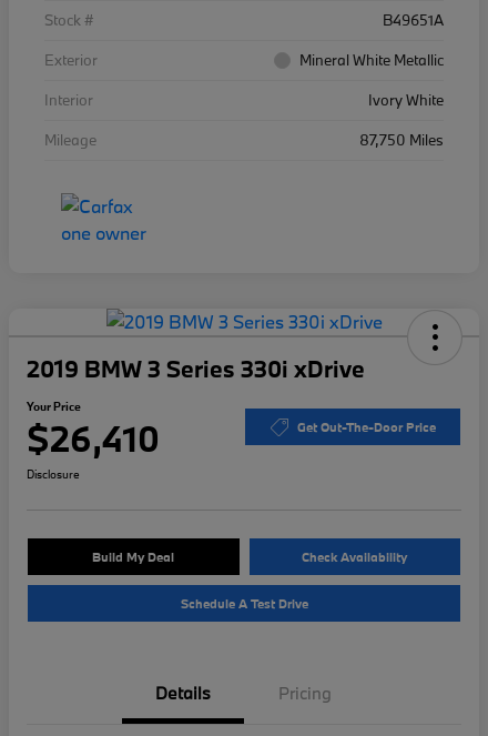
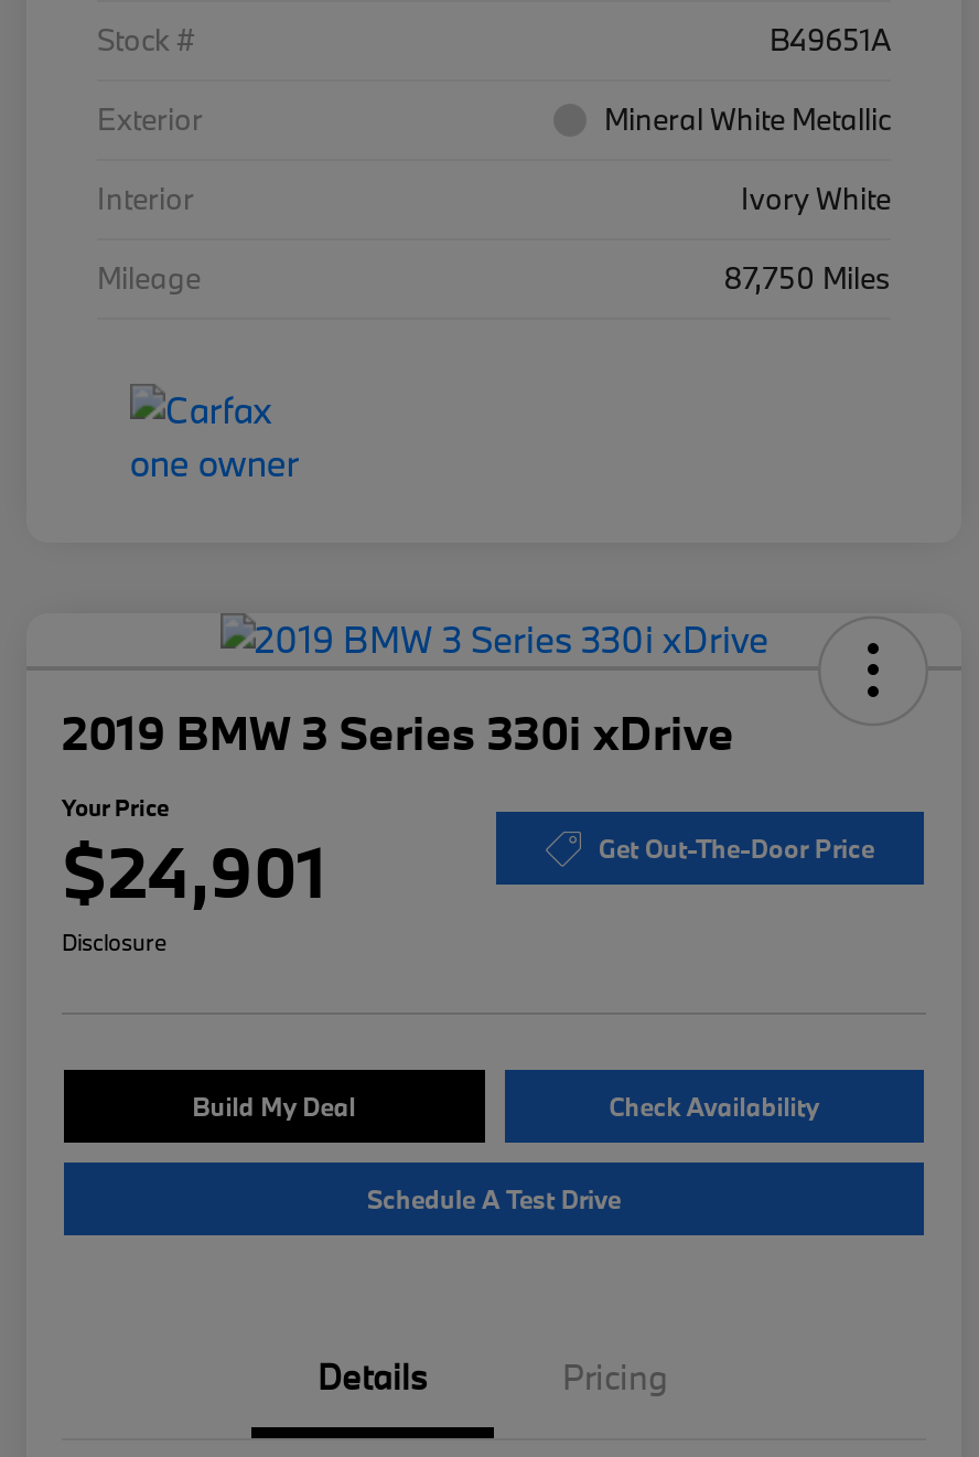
[27,416,160,460] $26,410 -> [62,827,326,915] $24,901

